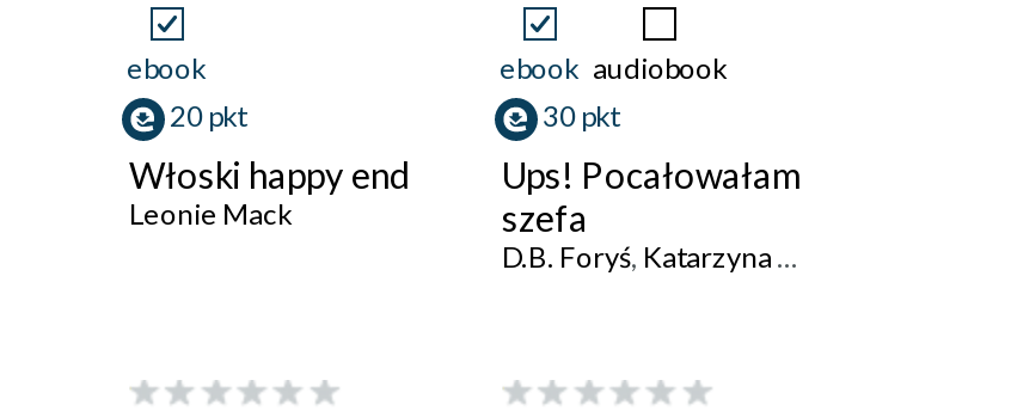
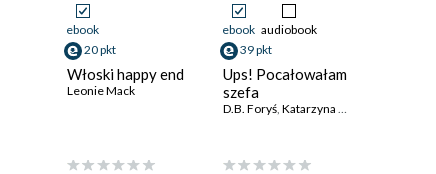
[543,98,619,134] 30 pkt -> [240,42,272,57] 39 pkt

